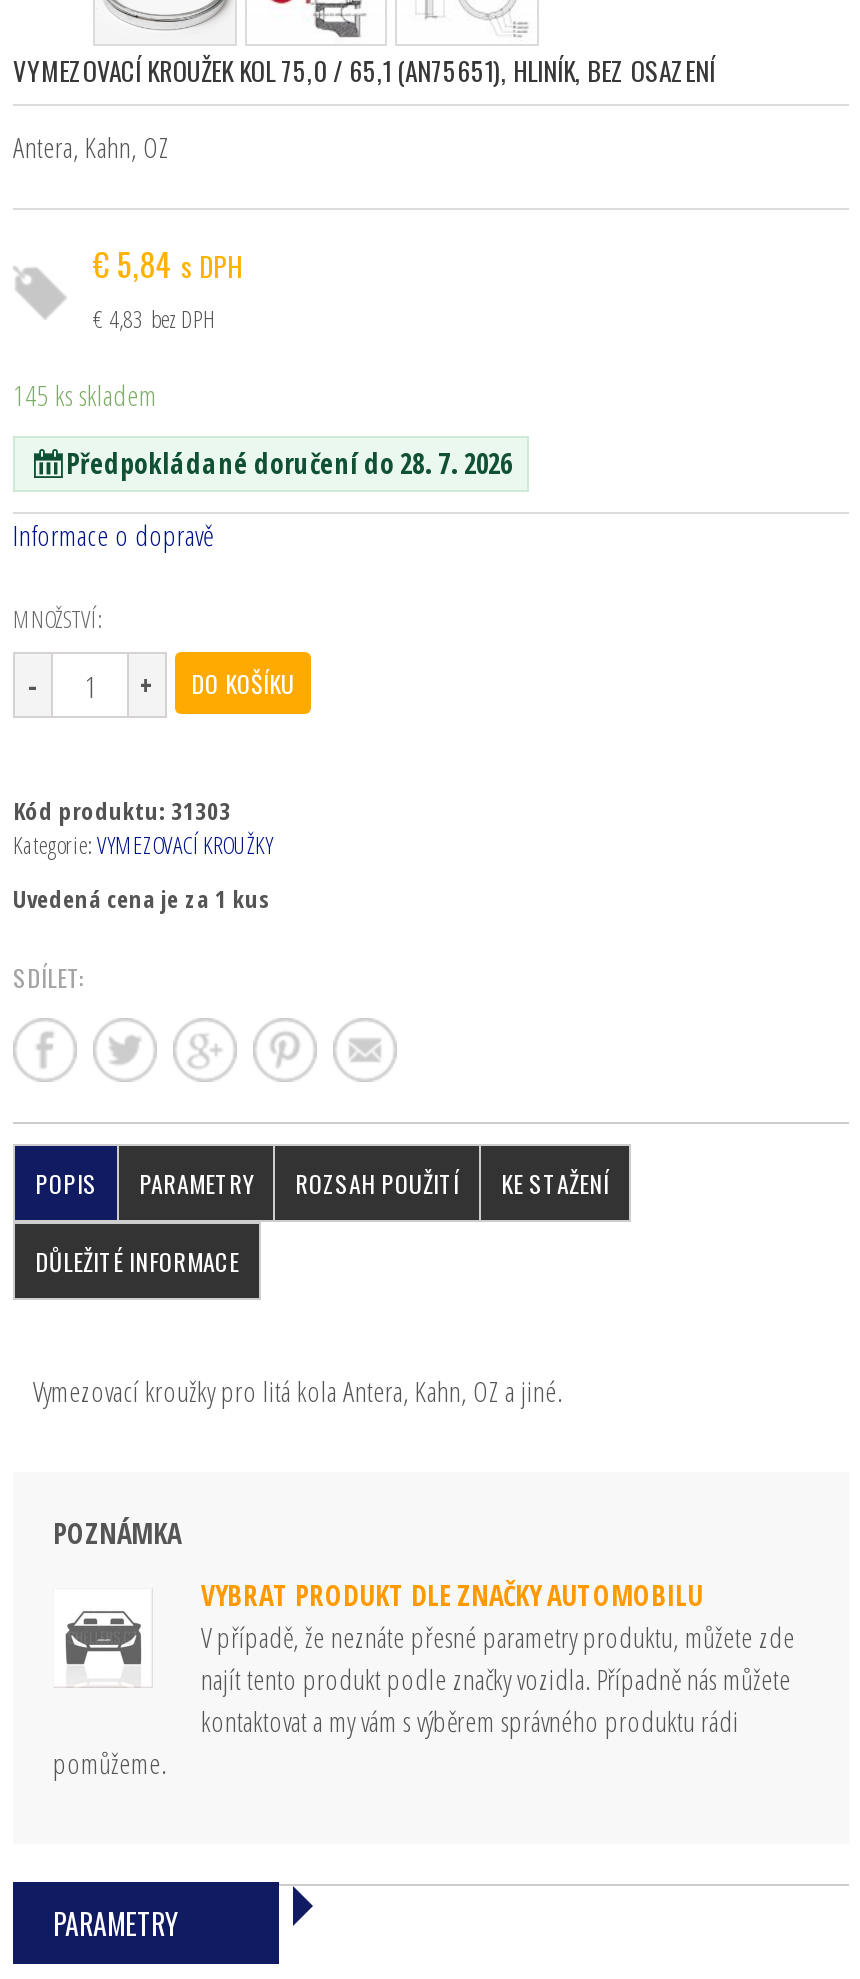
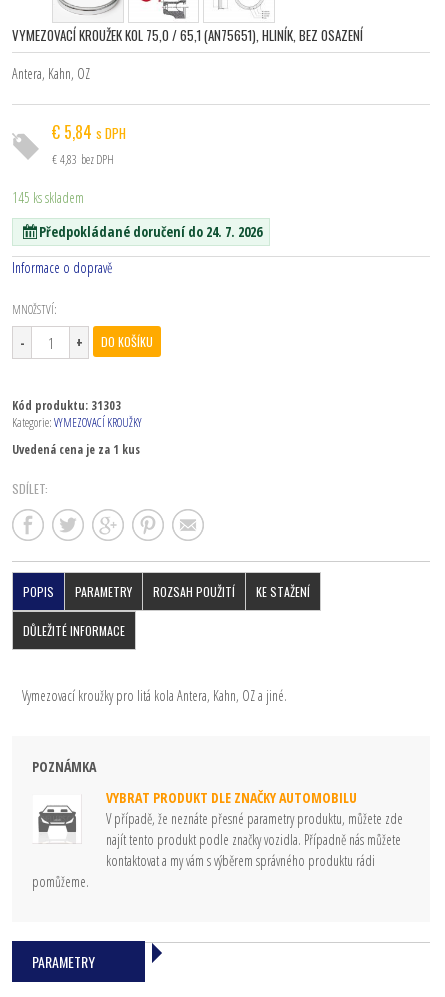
[66,444,512,482] Předpokládané doručení do 28. 7. 2026 -> [38,222,261,241] Předpokládané doručení do 24. 7. 2026

